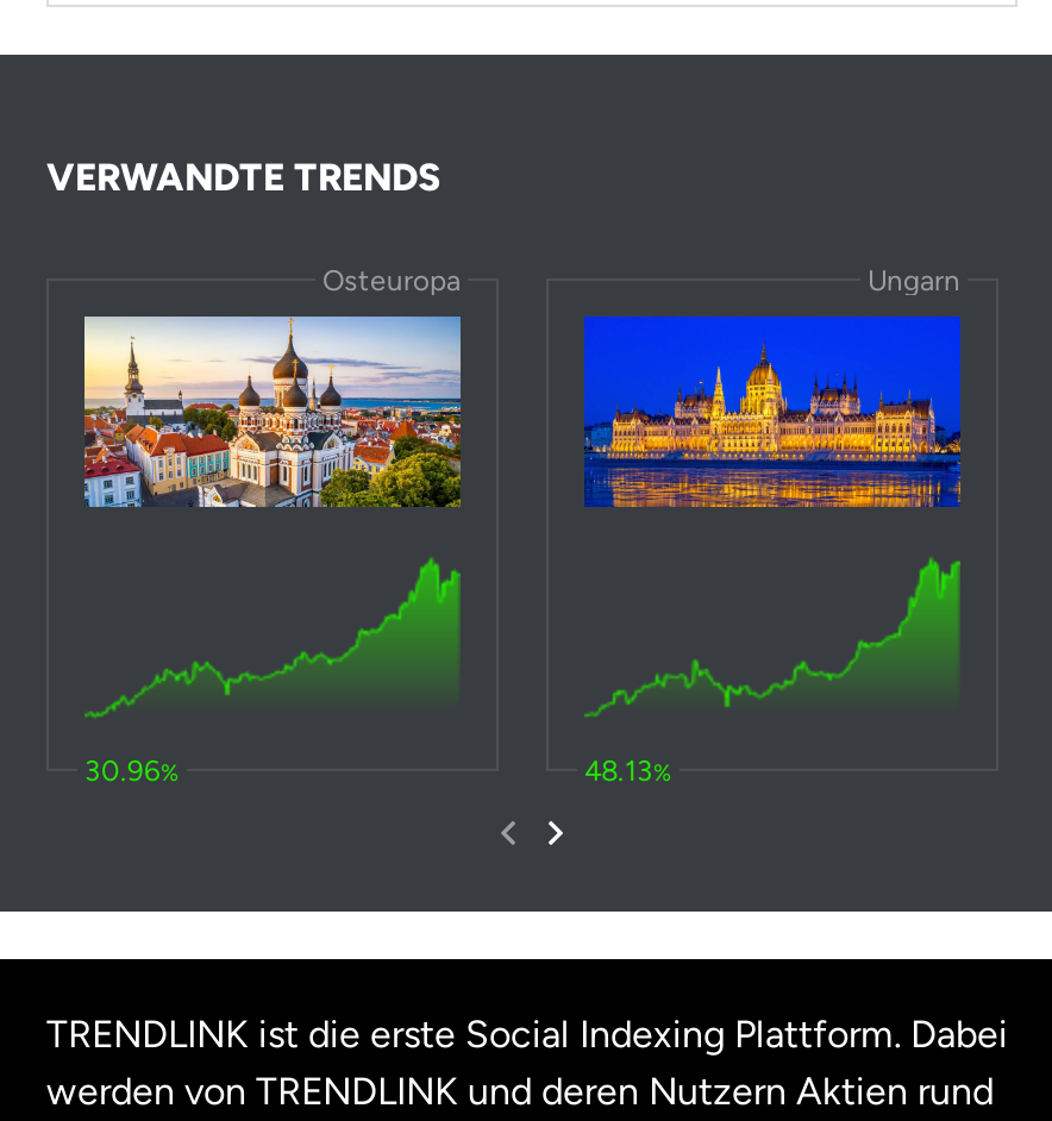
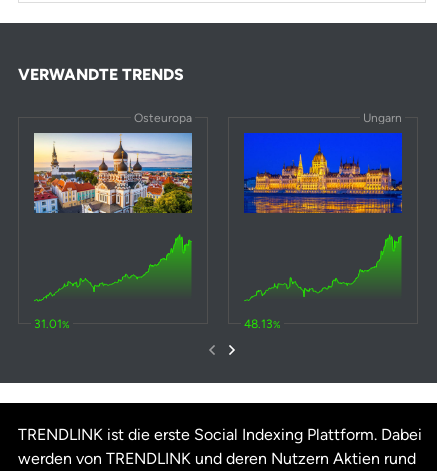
[84,754,180,788] 30.96% -> [34,317,70,331] 31.01%

